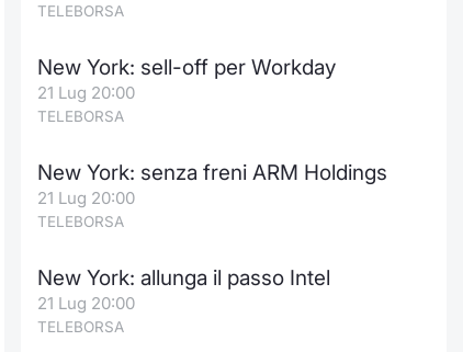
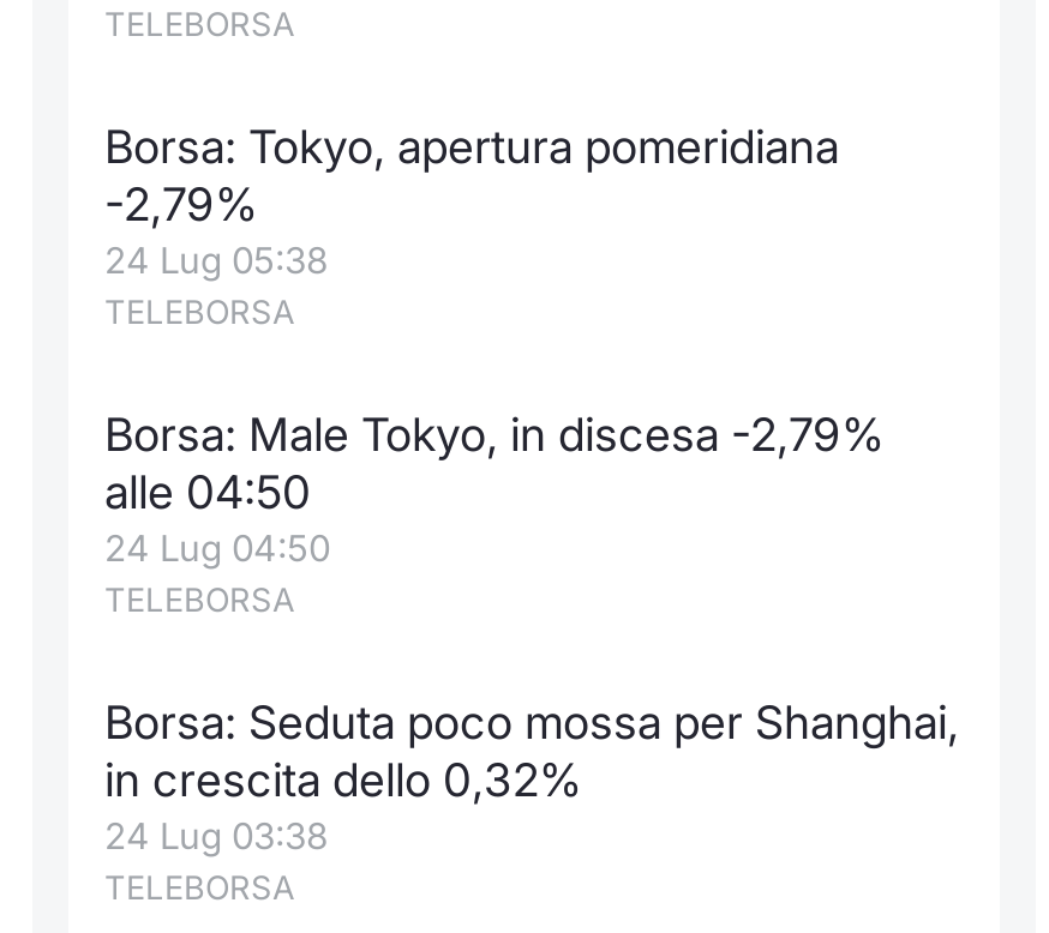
[37,55,336,103] New York: sell-off per Workday | 21 Lug 20:00 -> [104,120,839,283] Borsa: Tokyo, apertura pomeridiana | -2,79% | 24 Lug 05:38
[37,160,387,208] New York: senza freni ARM Holdings | 21 Lug 20:00 -> [104,408,885,571] Borsa: Male Tokyo, in discesa -2,79% | alle 04:50 | 24 Lug 04:50
[37,265,330,314] New York: allunga il passo Intel | 21 Lug 20:00 -> [104,696,959,859] Borsa: Seduta poco mossa per Shanghai, | in crescita dello 0,32% | 24 Lug 03:38

